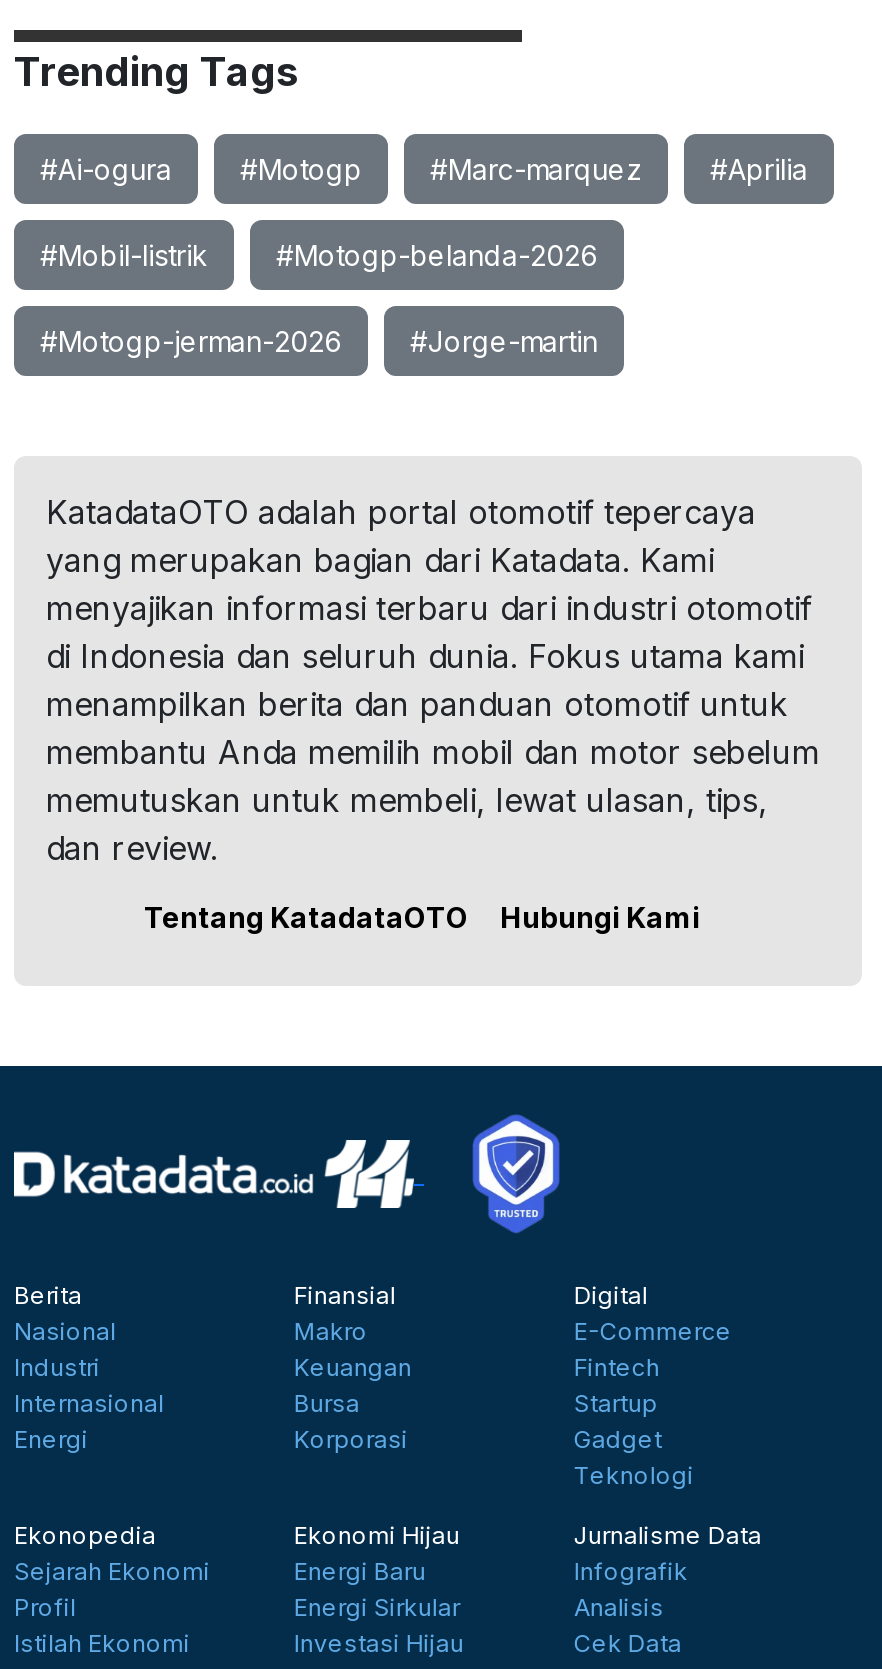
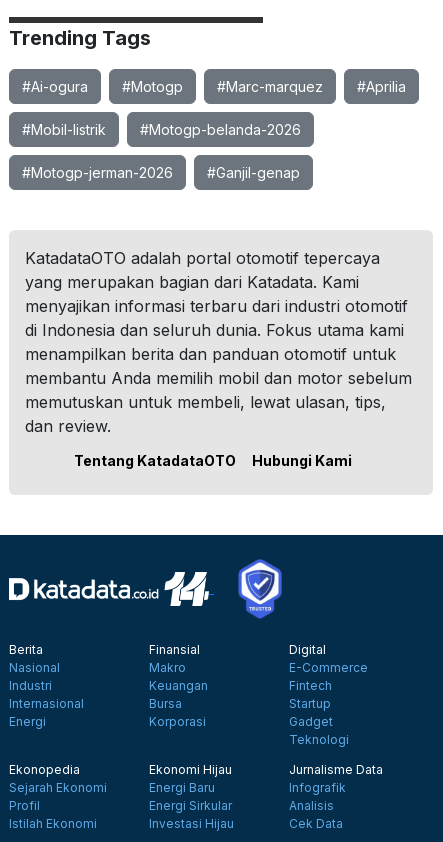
[410,324,598,358] #Jorge-martin -> [207,164,300,181] #Ganjil-genap

